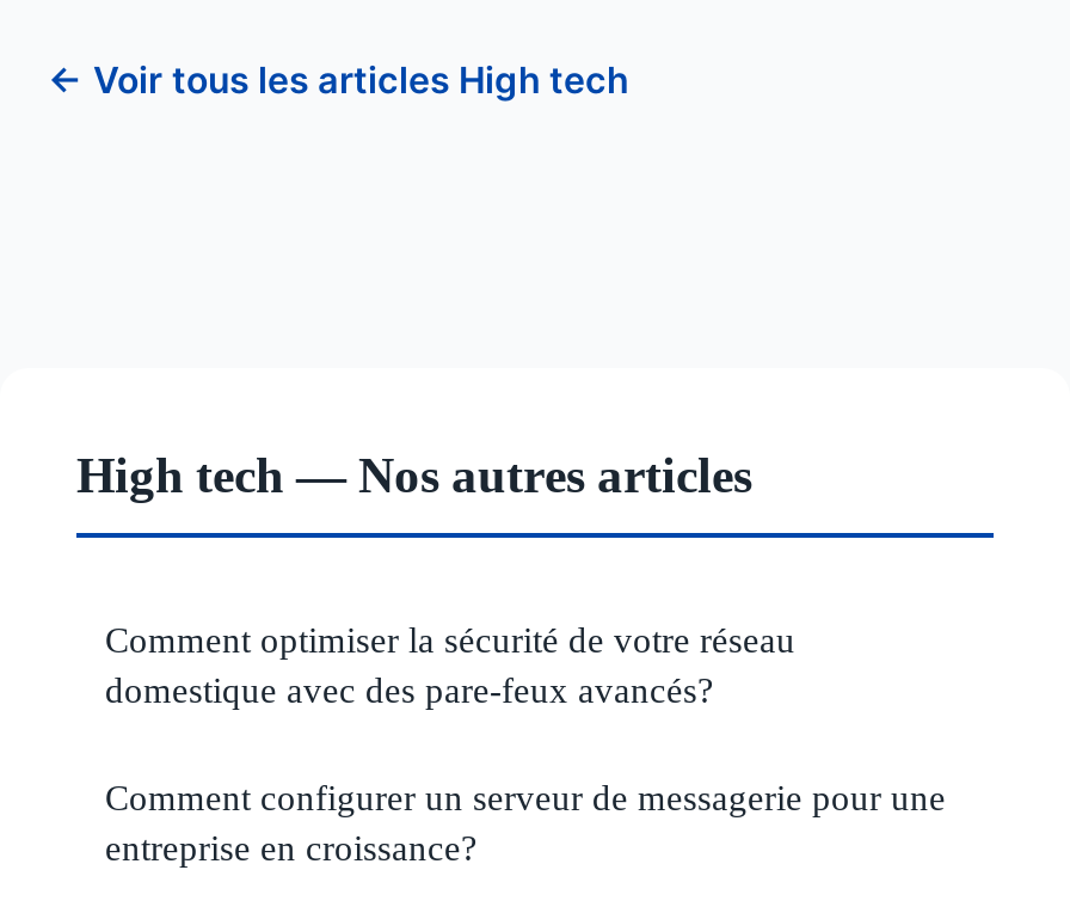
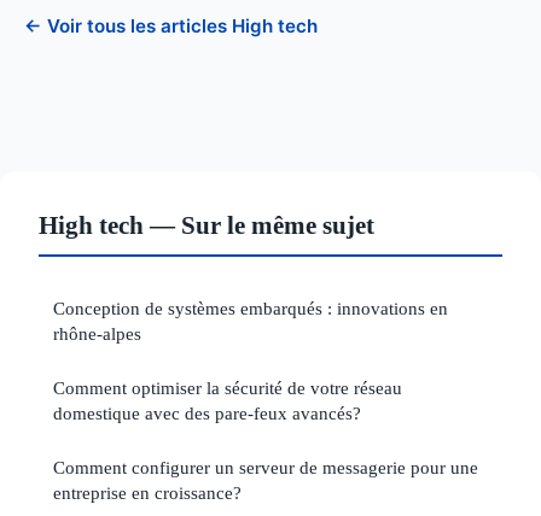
[76,447,752,502] High tech — Nos autres articles -> [39,211,448,344] High tech — Sur le même sujet | Conception de systèmes embarqués : innovations en | rhône-alpes

